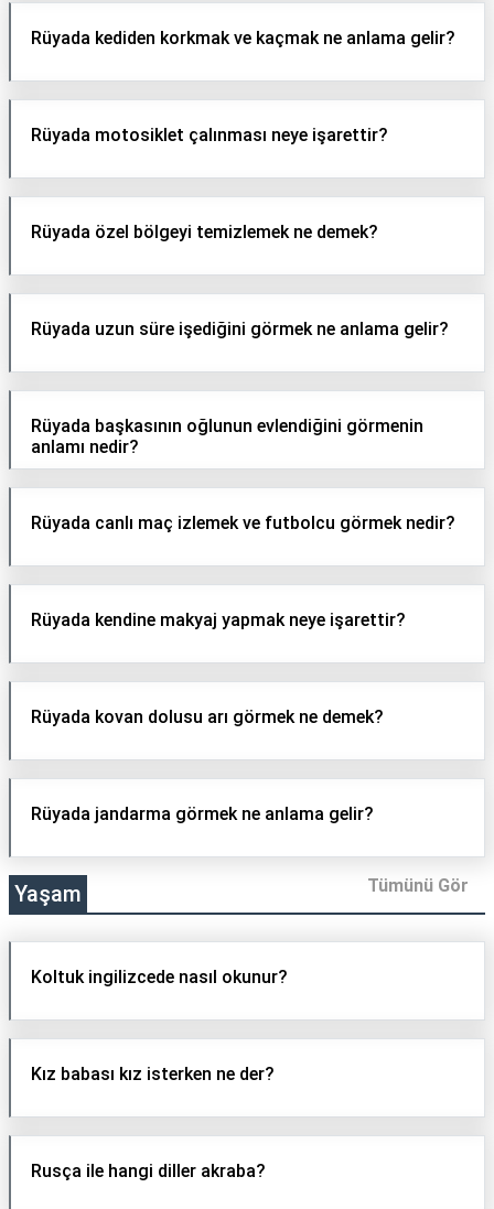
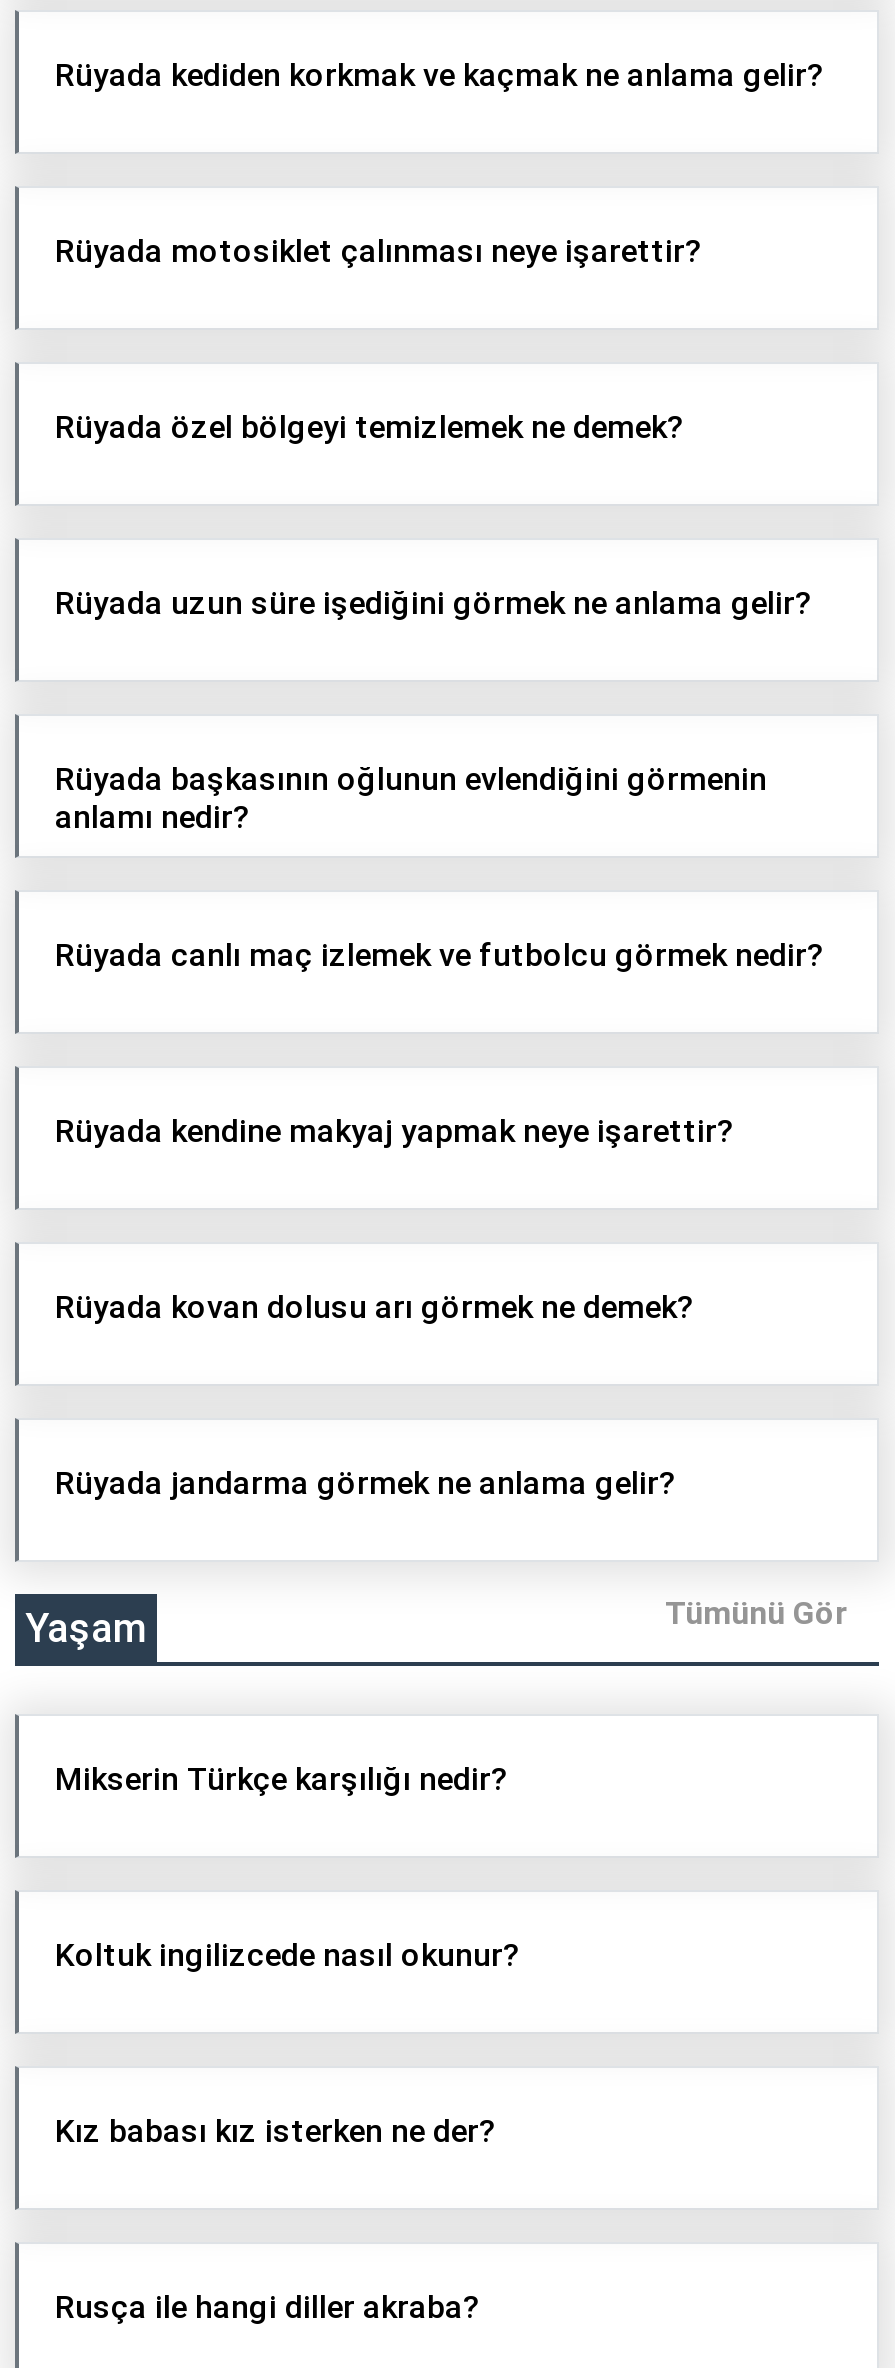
none -> [55,1761,509,1799] Mikserin Türkçe karşılığı nedir?

